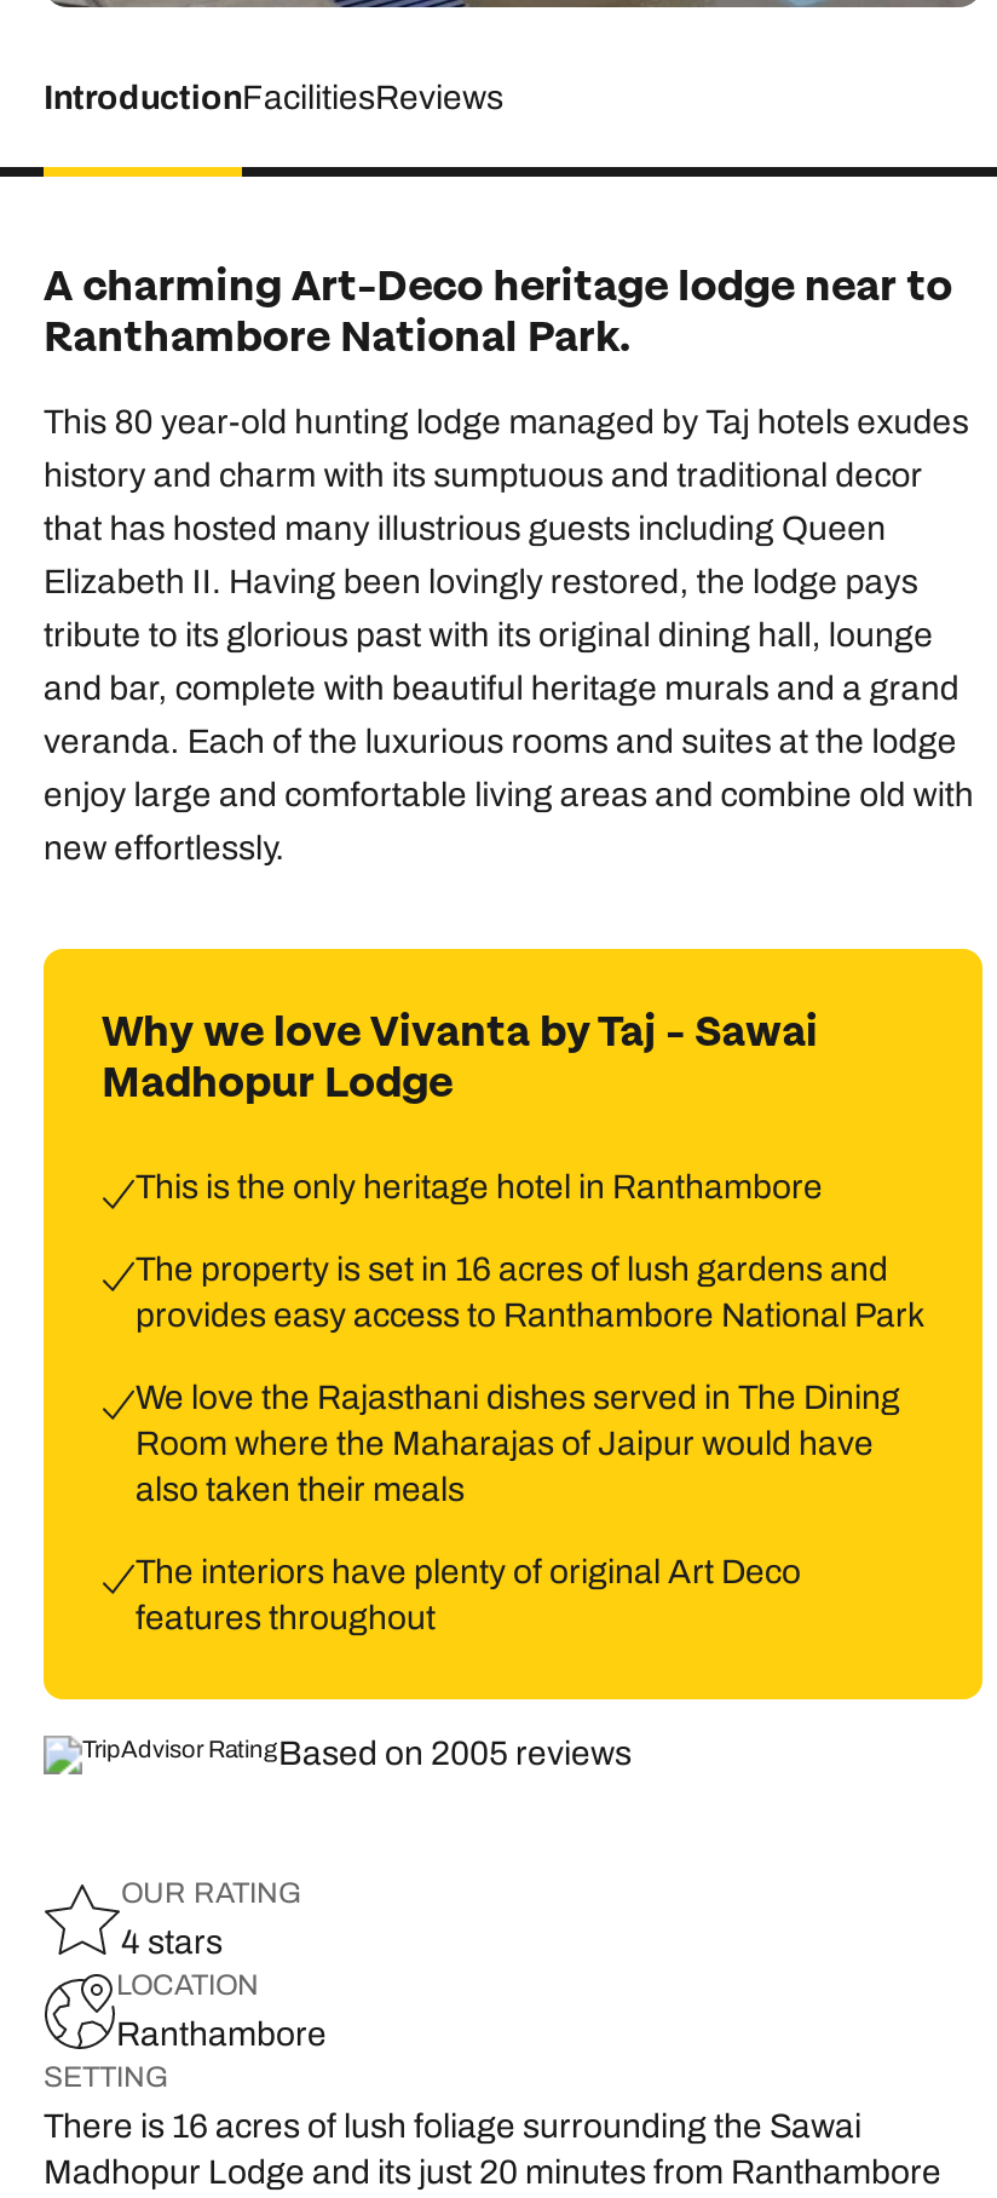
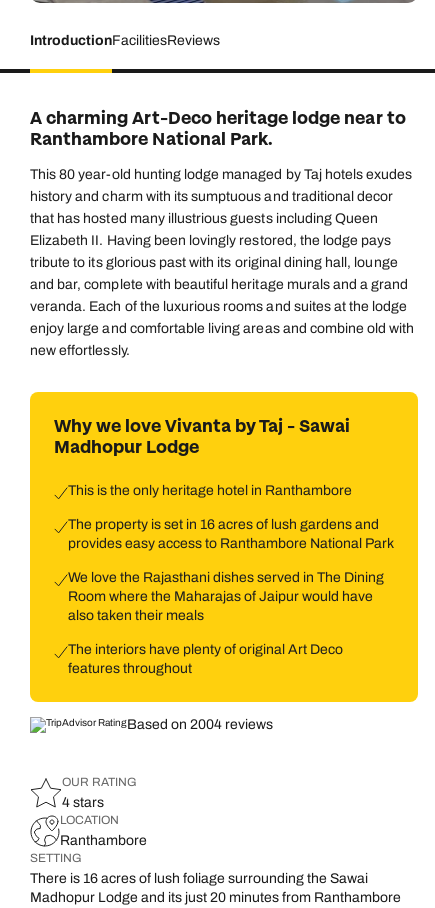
[278,1736,632,1772] Based on 2005 reviews -> [127,717,273,732] Based on 2004 reviews

